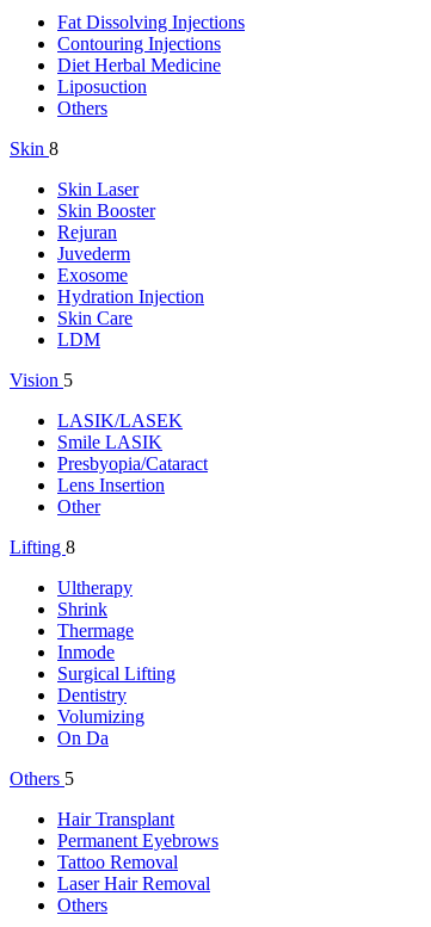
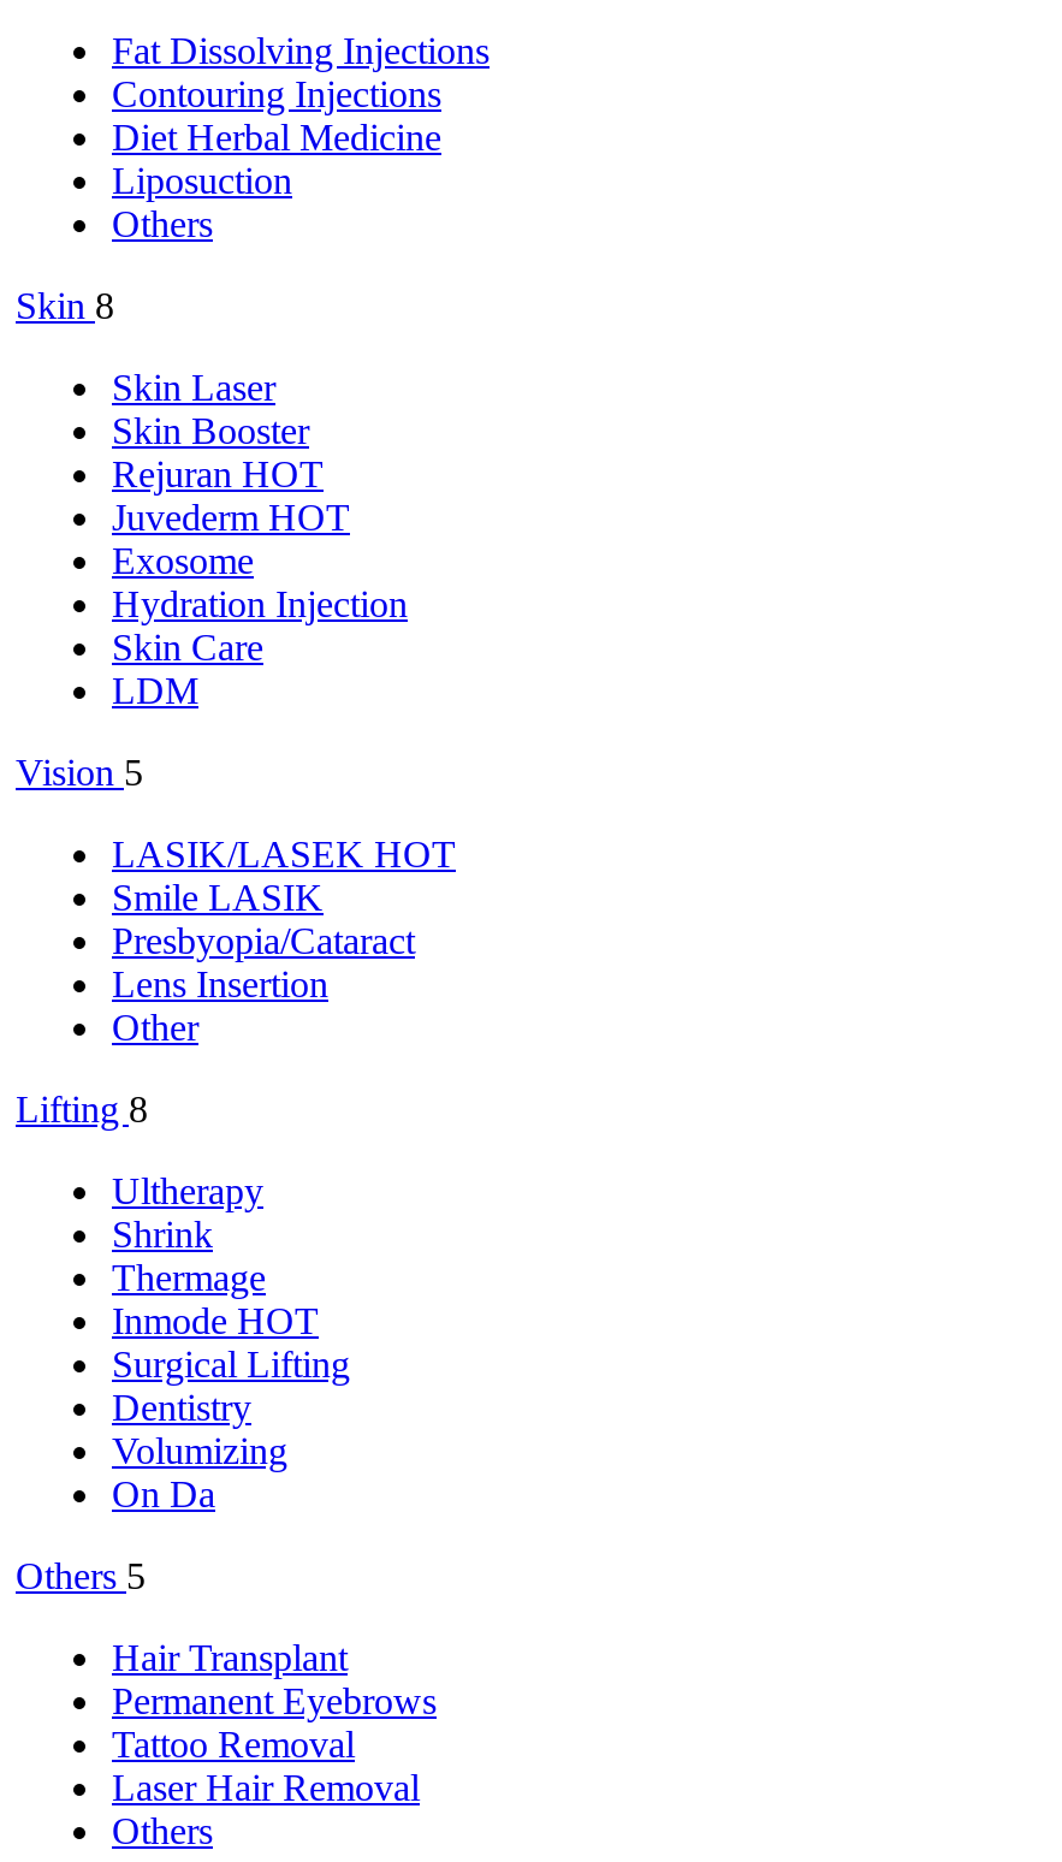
[57,222,130,264] Rejuran | Juvederm -> [112,453,350,538] Rejuran HOT | Juvederm HOT
[57,410,183,431] LASIK/LASEK -> [112,834,456,874] LASIK/LASEK HOT
[57,642,115,662] Inmode -> [112,1300,319,1341] Inmode HOT

